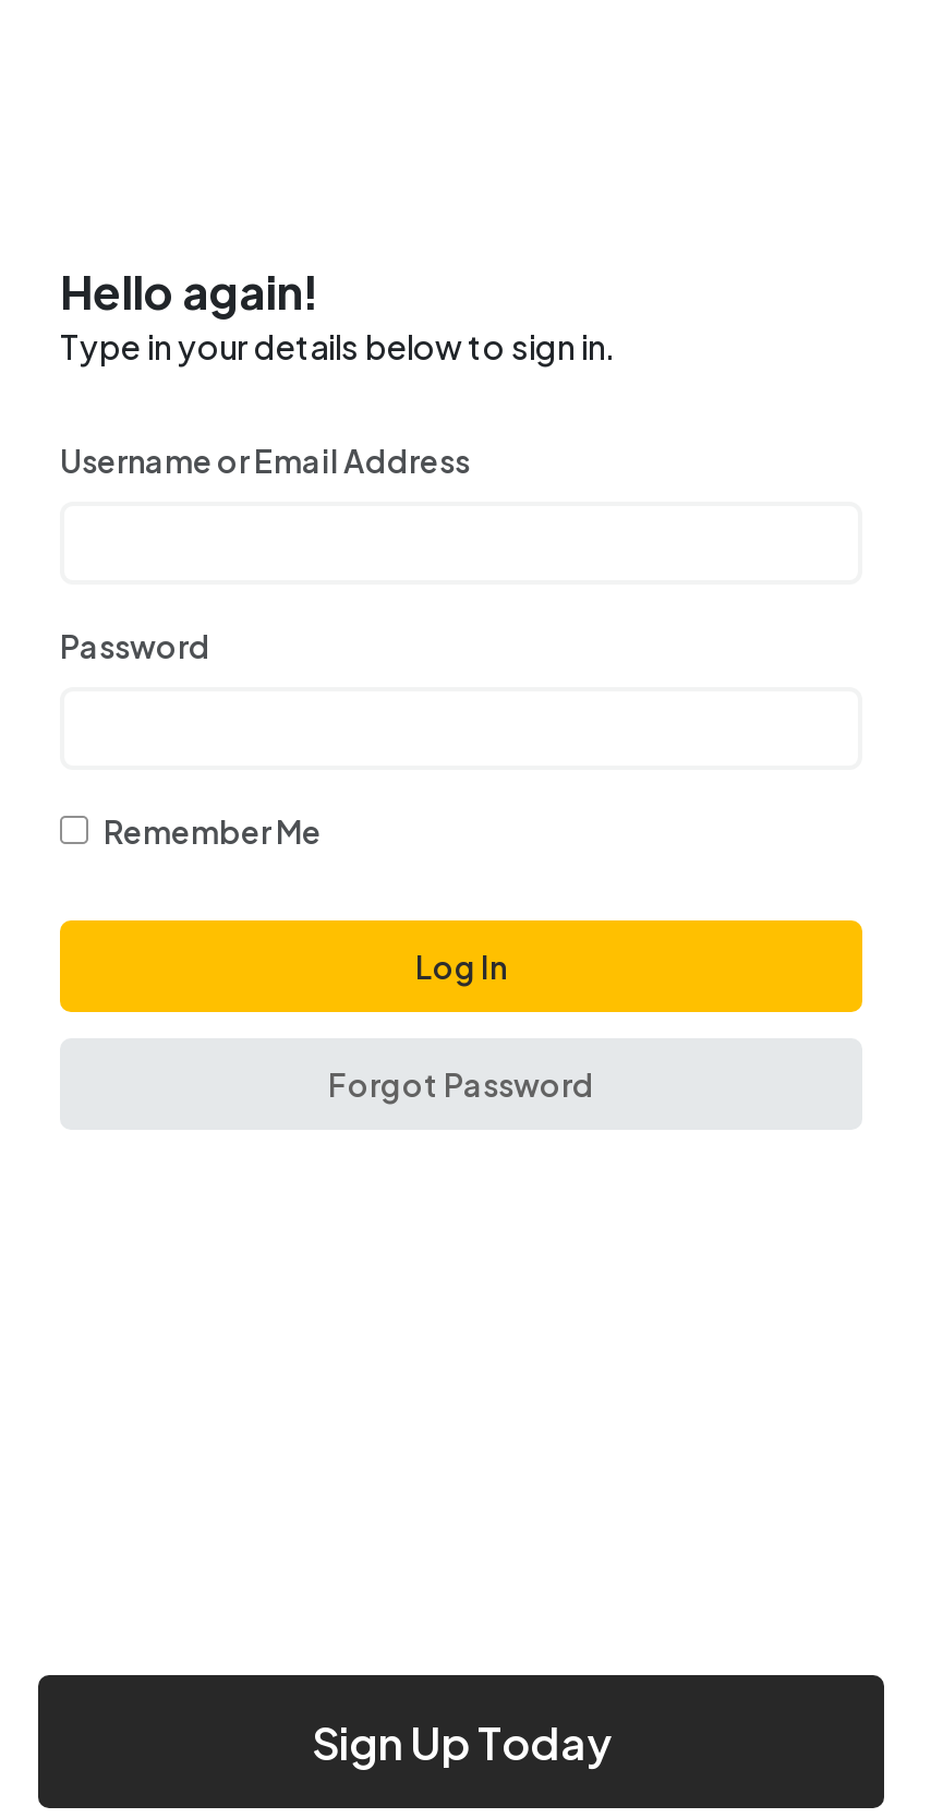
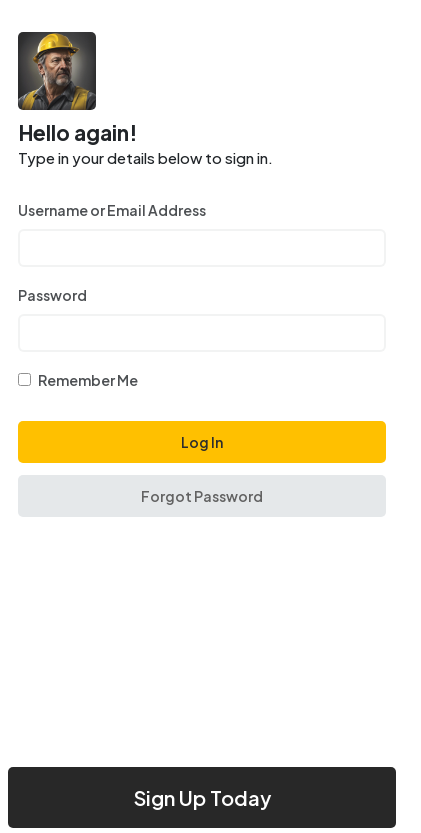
none -> [17,31,97,111] [image]

